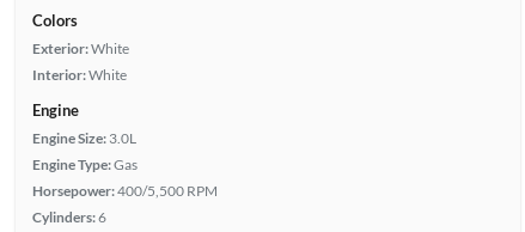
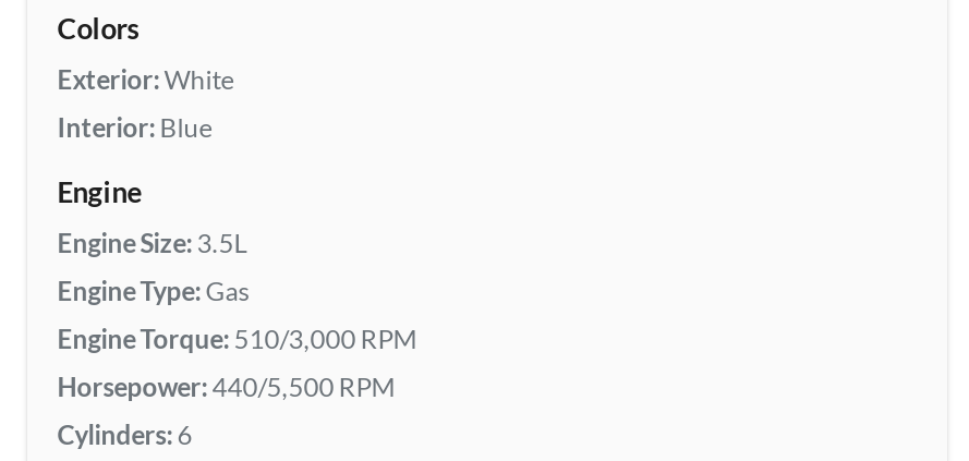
[32,66,126,83] Interior: White -> [57,111,212,143] Interior: Blue
[32,129,136,147] Engine Size: 3.0L -> [57,226,247,259] Engine Size: 3.5L
[32,182,217,199] Horsepower: 400/5,500 RPM -> [57,322,417,403] Engine Torque: 510/3,000 RPM | Horsepower: 440/5,500 RPM

